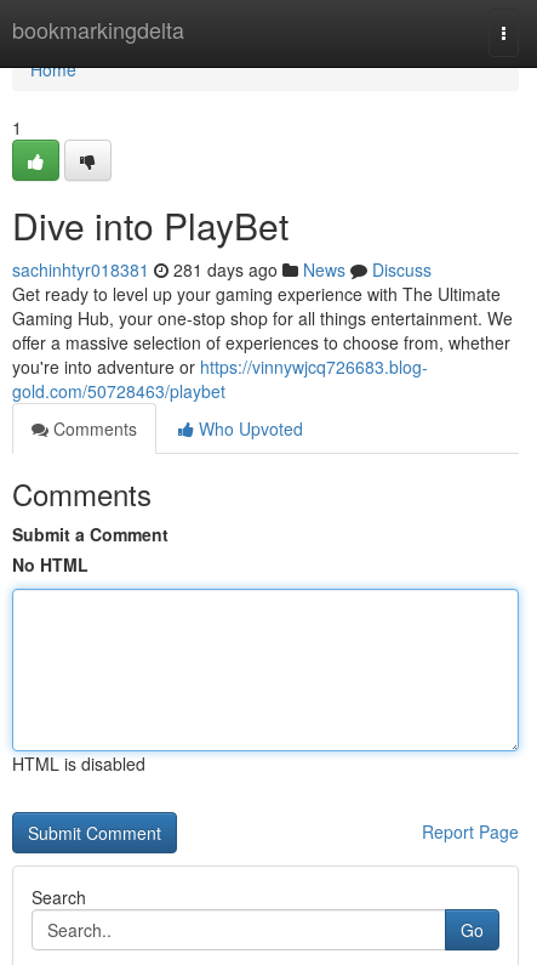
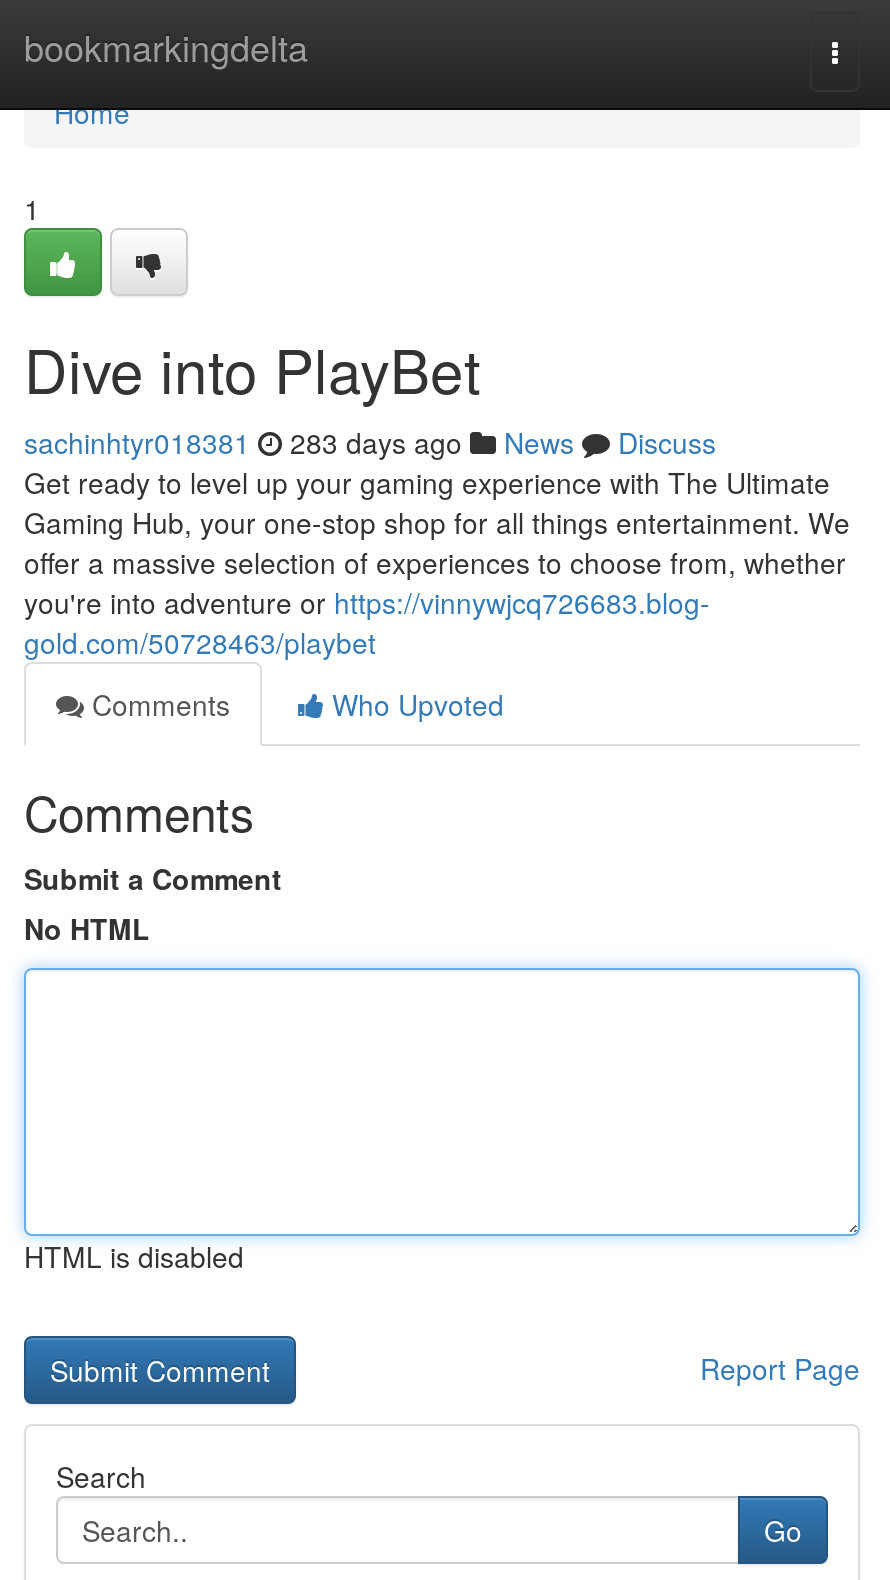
[12,257,432,282] sachinhtyr018381 281 days ago News Discuss -> [24,422,716,462] sachinhtyr018381 283 days ago News Discuss

